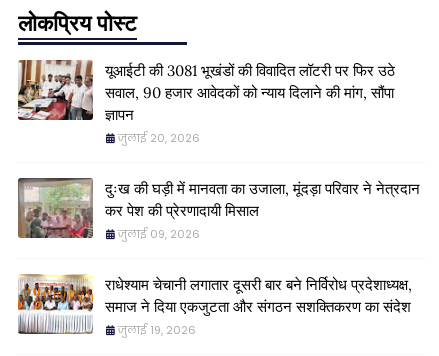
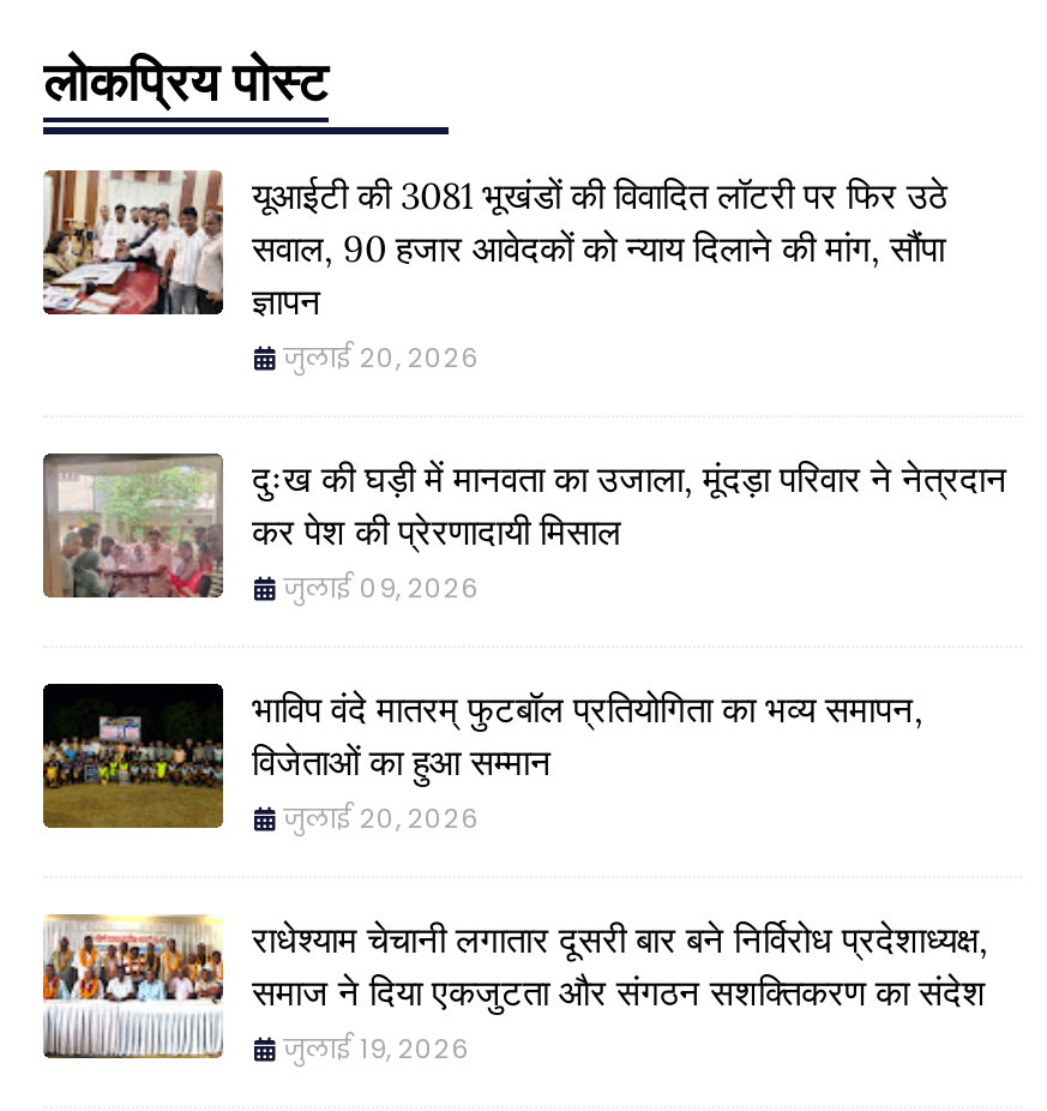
none -> [43,684,923,838] [image] | भाविप वंदे मातरम् फुटबॉल प्रतियोगिता का भव्य समापन, | विजेताओं का हुआ सम्मान | जुलाई 20, 2026

